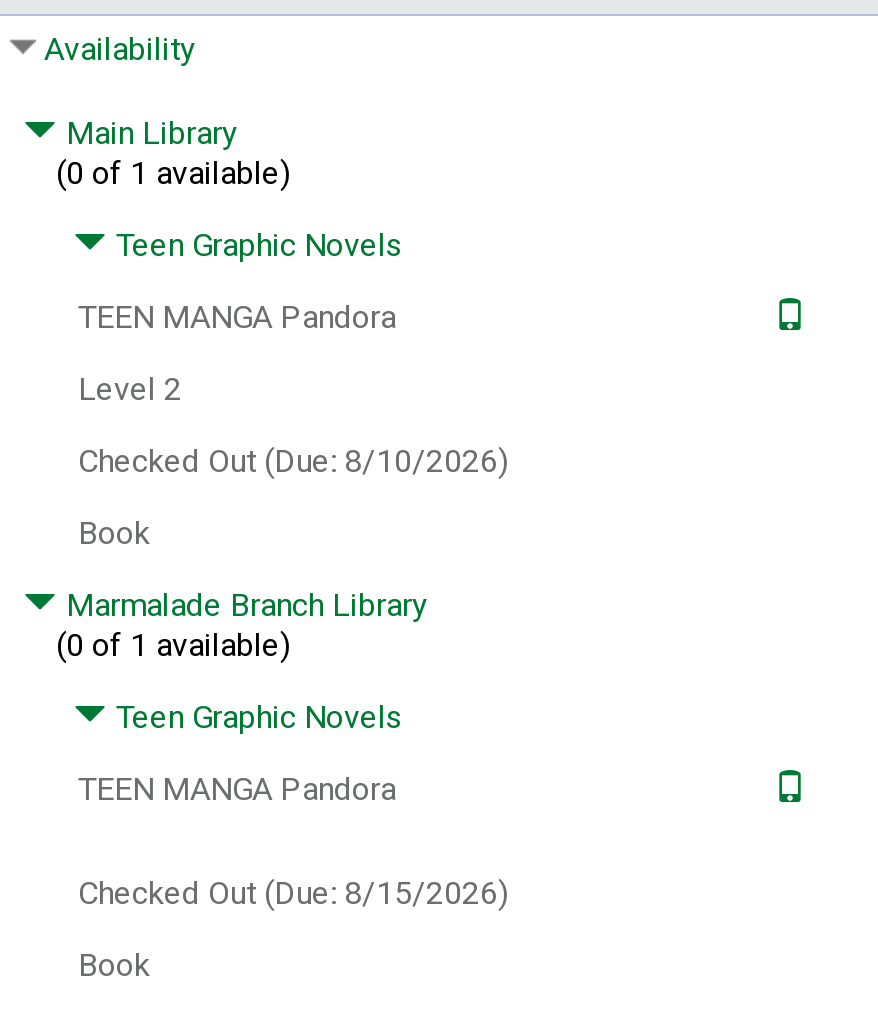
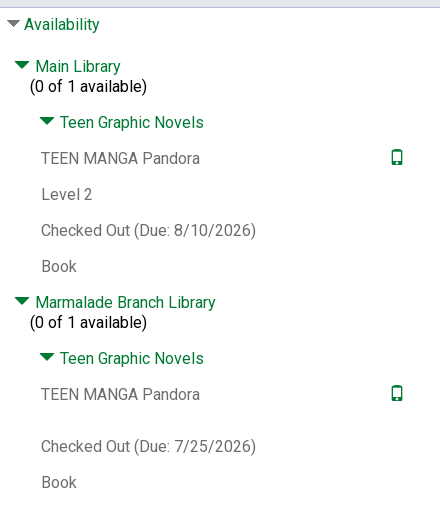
[78,874,508,912] Checked Out (Due: 8/15/2026) -> [41,437,256,456] Checked Out (Due: 7/25/2026)

